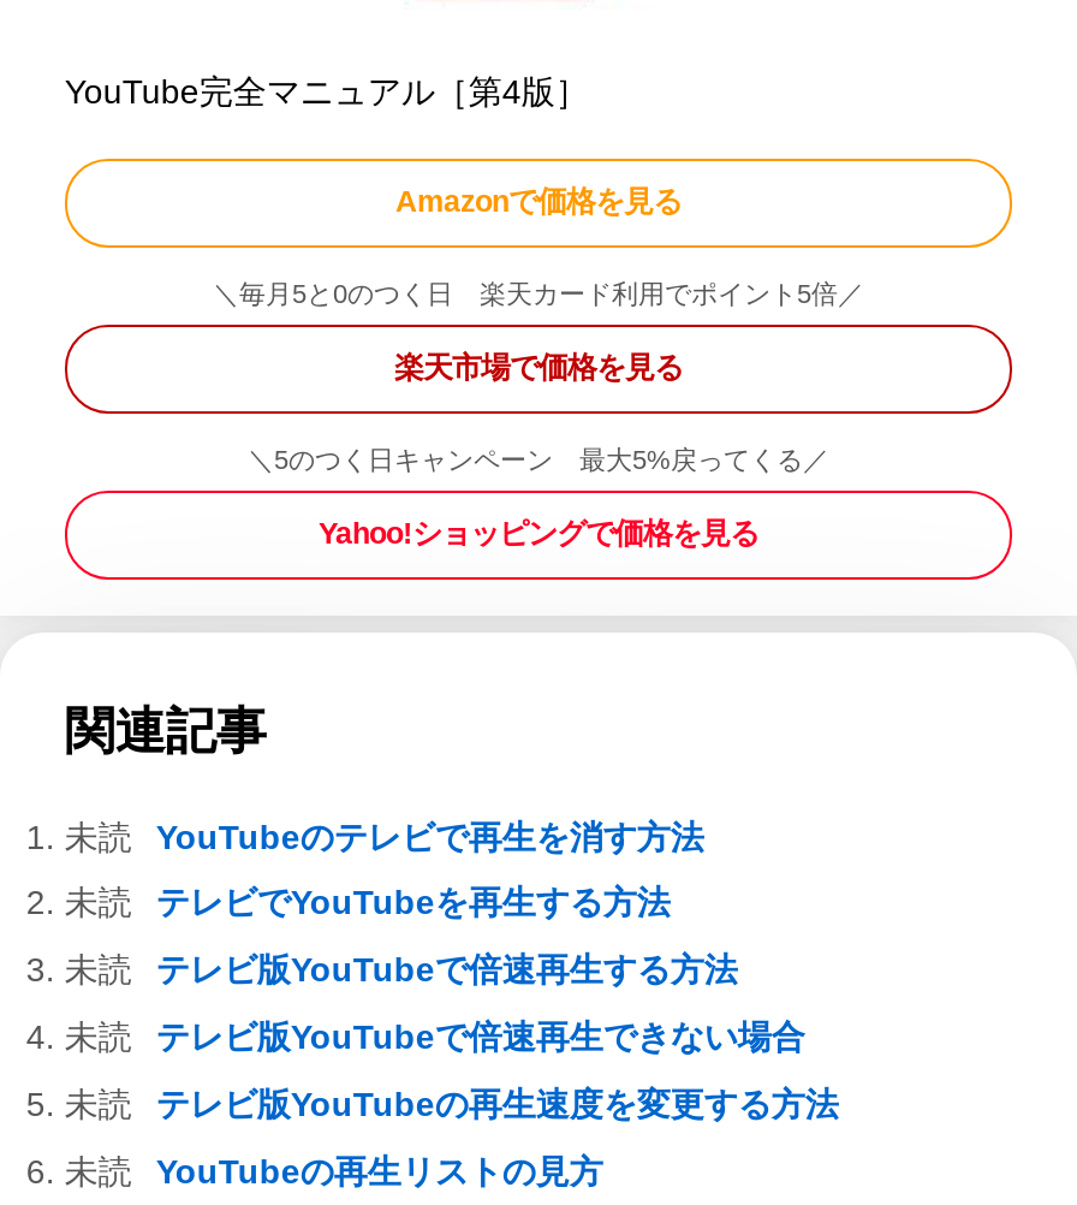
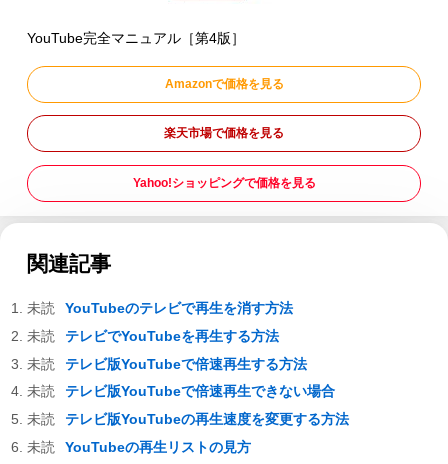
[213,280,864,309] ＼毎月5と0のつく日 楽天カード利用でポイント5倍／ -> none
[248,446,829,475] ＼5のつく日キャンペーン 最大5%戻ってくる／ -> none

